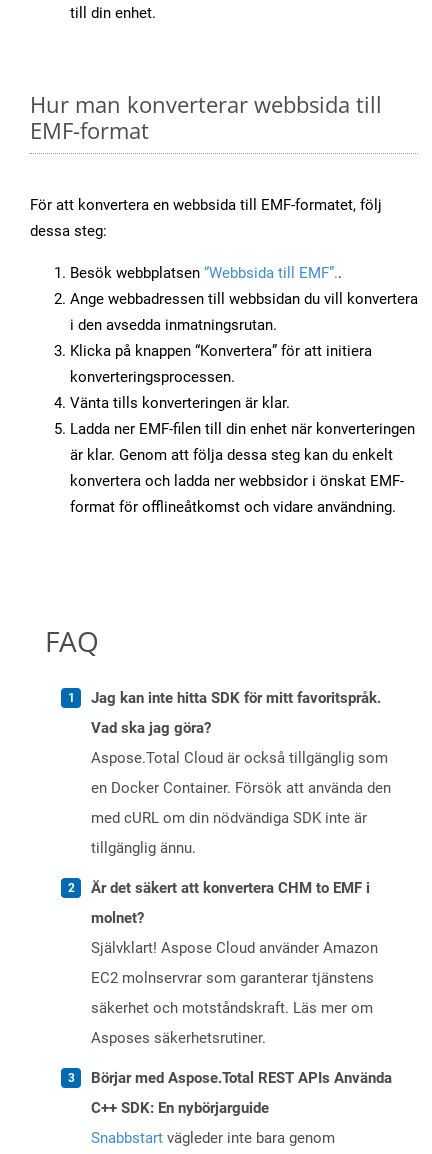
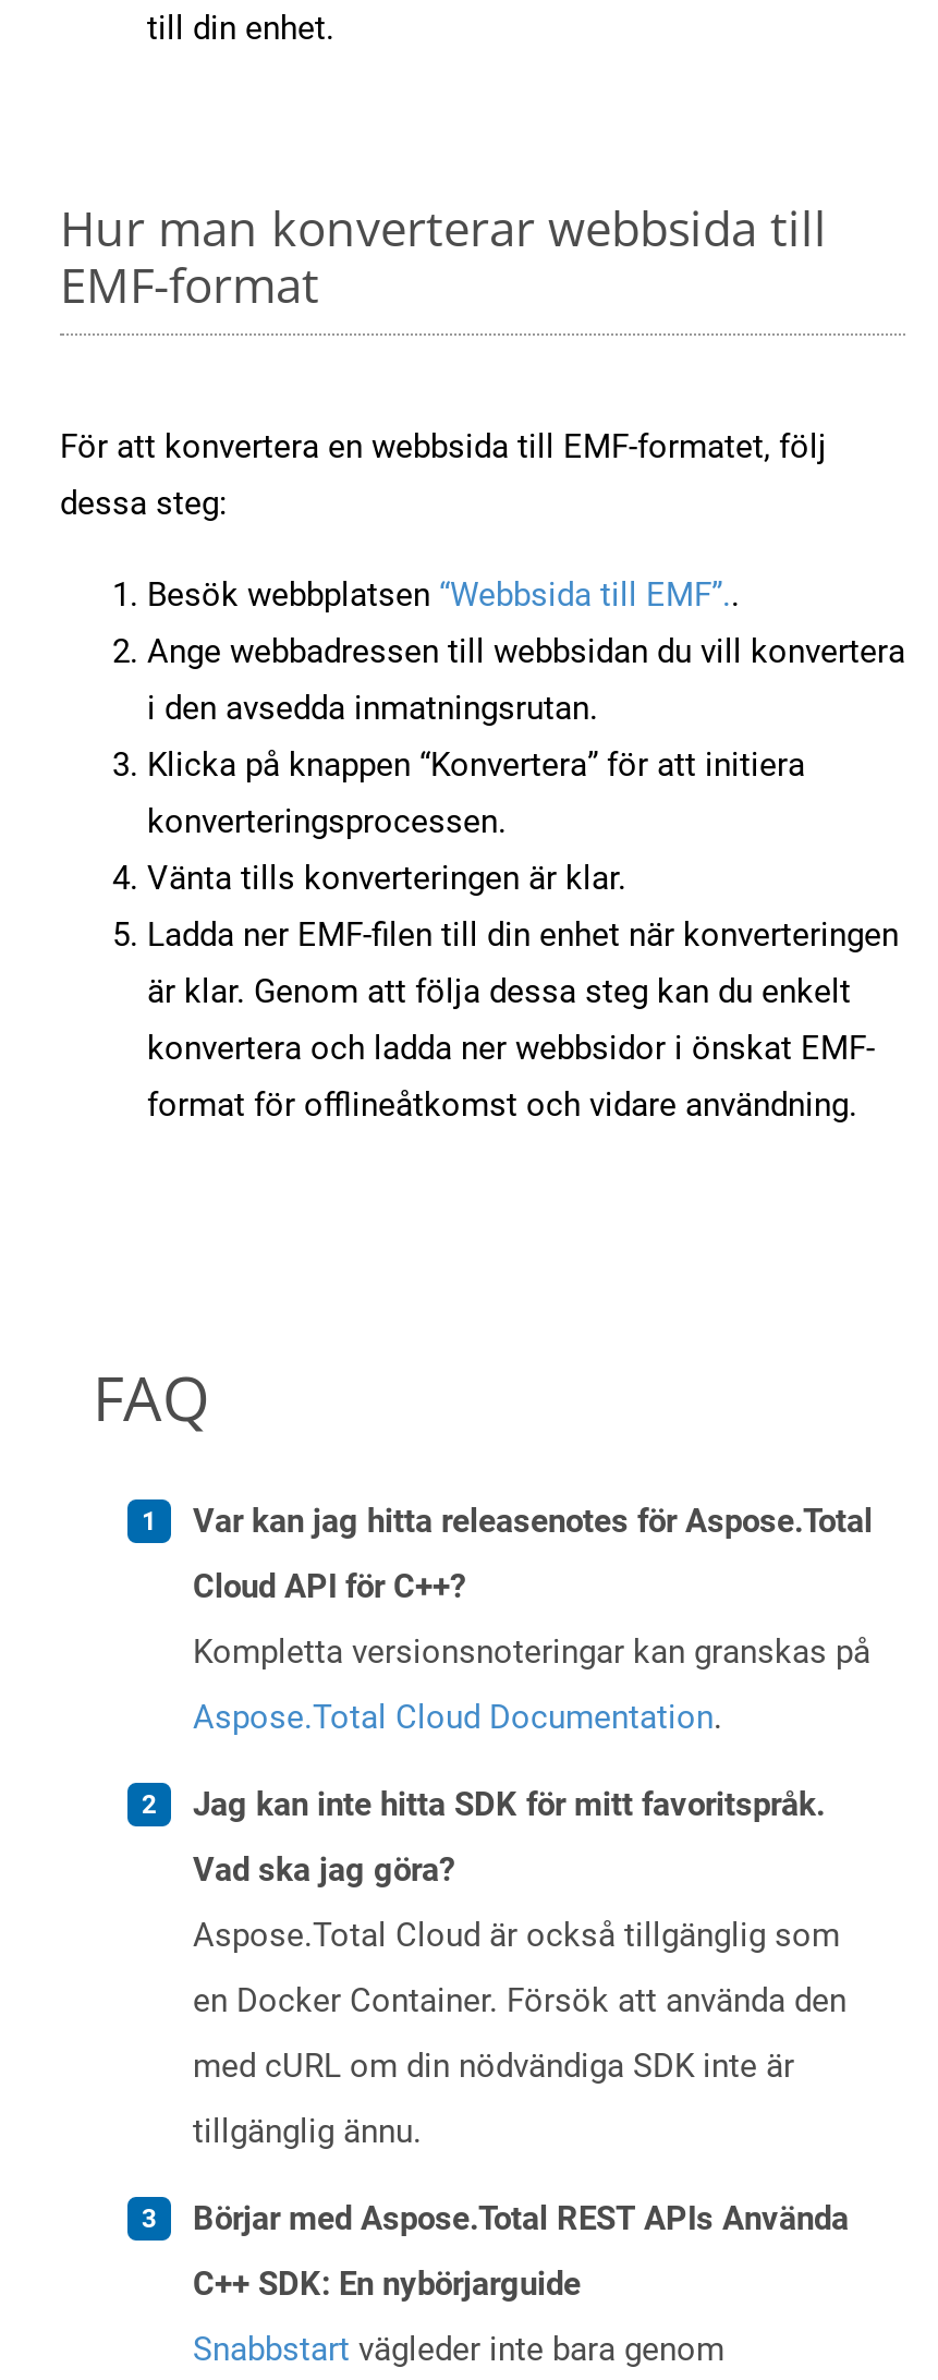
none -> [193,1502,873,1737] Var kan jag hitta releasenotes för Aspose.Total | Cloud API för C++? | Kompletta versionsnoteringar kan granskas på | Aspose.Total Cloud Documentation.
moved [91,689,391,857] -> [193,1785,846,2152]: Jag kan inte hitta SDK för mitt favoritspråk. | Vad ska jag göra? | Aspose.Total Cloud är också tillgänglig som | en Docker Container. Försök att använda den | med cURL om din nödvändiga SDK inte är | tillgänglig ännu.
[91,879,378,1047] Är det säkert att konvertera CHM to EMF i | molnet? | Självklart! Aspose Cloud använder Amazon | EC2 molnservrar som garanterar tjänstens | säkerhet och motståndskraft. Läs mer om | Asposes säkerhetsrutiner. -> none

